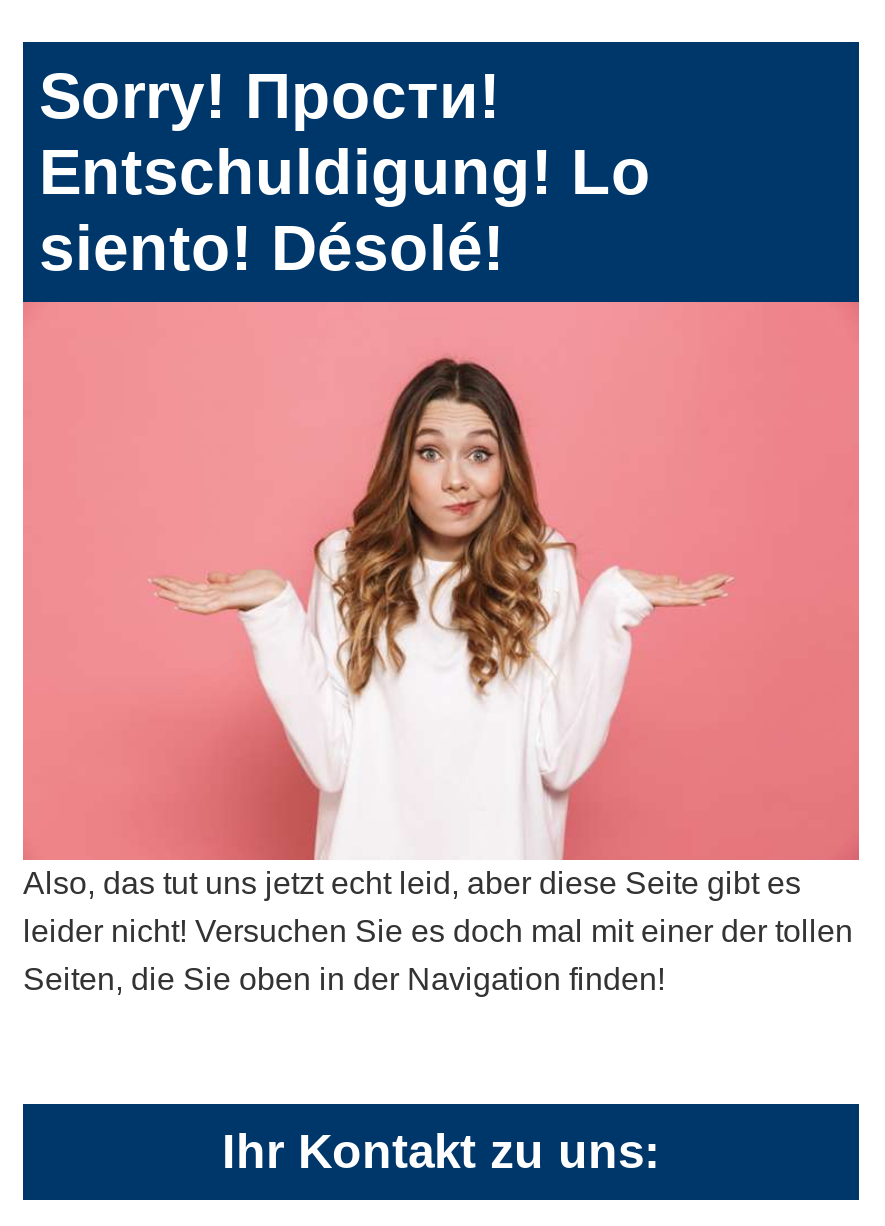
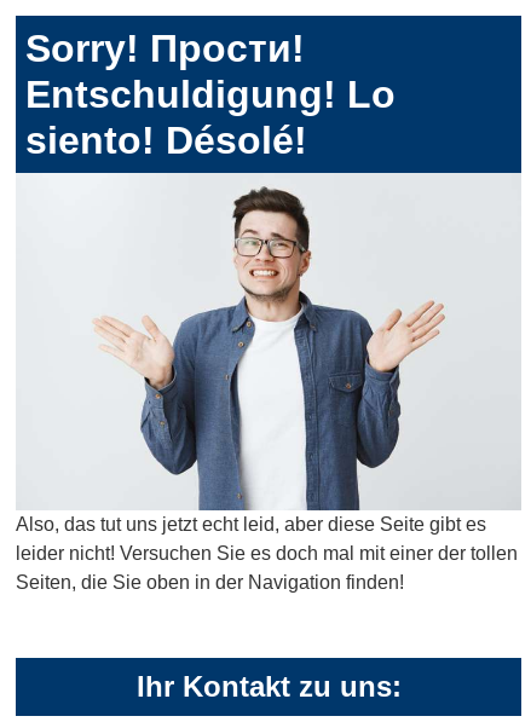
[23,300,859,860] [image] -> [17,172,520,510] [image]

